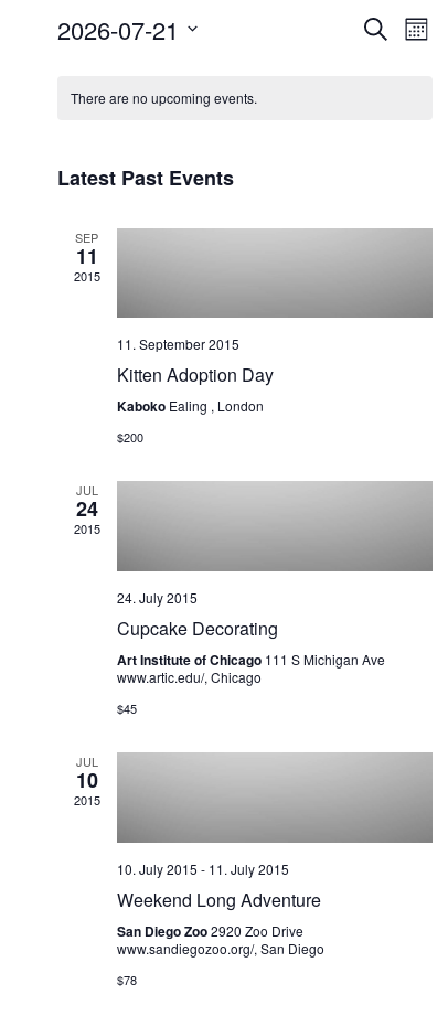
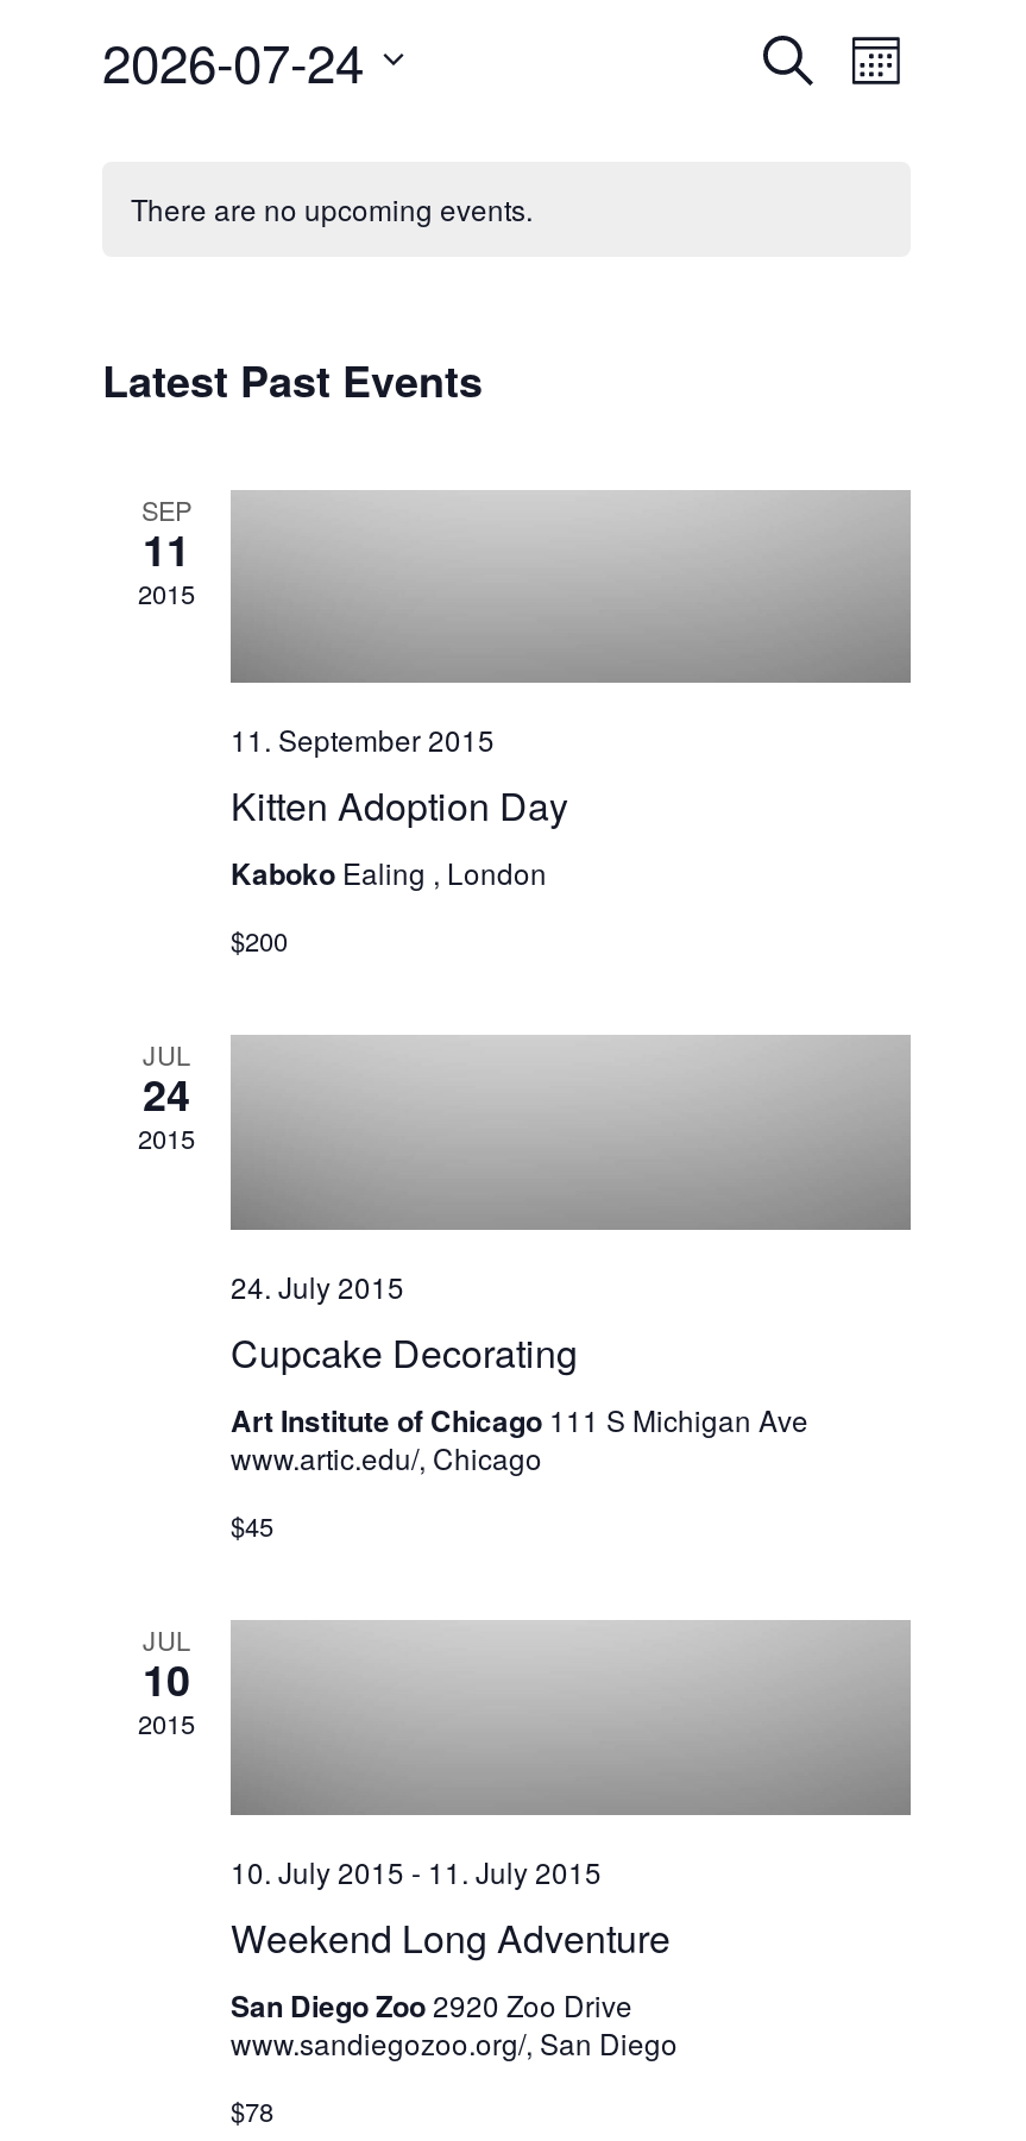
[57,12,179,46] 2026-07-21 -> [102,23,364,97] 2026-07-24

